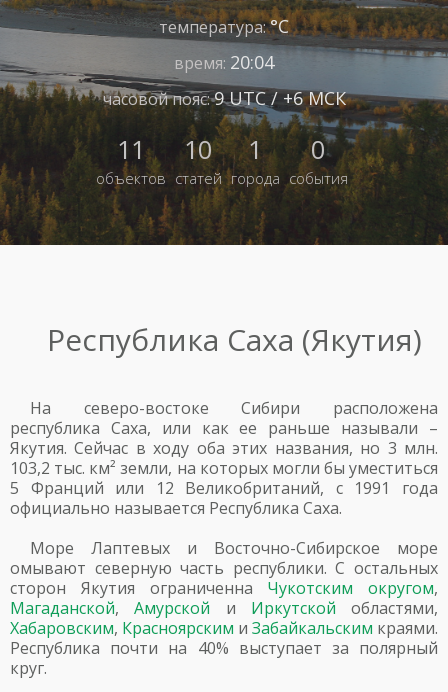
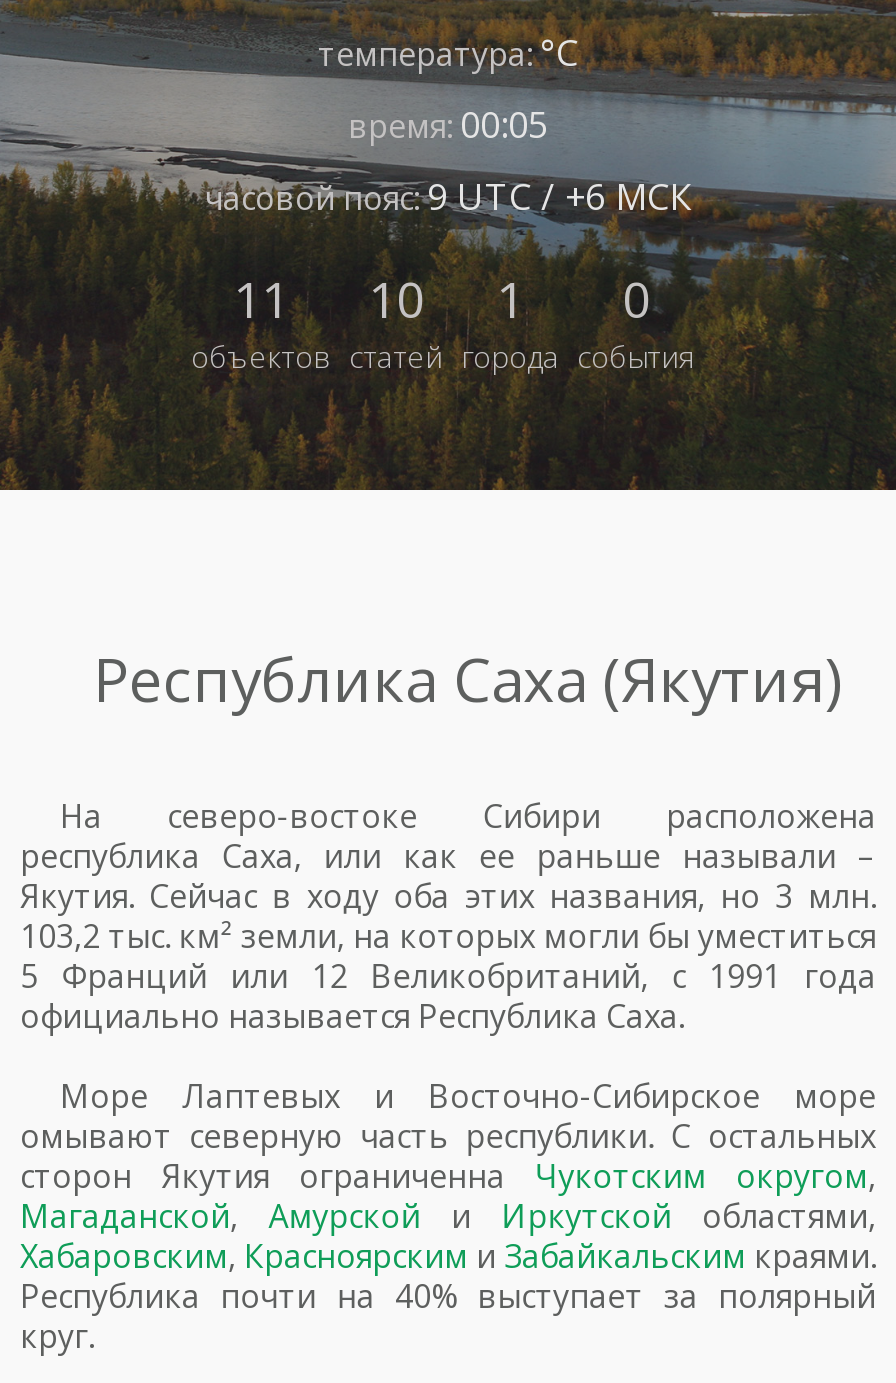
[174,50,274,74] время: 20:04 -> [348,100,548,148] время: 00:05

